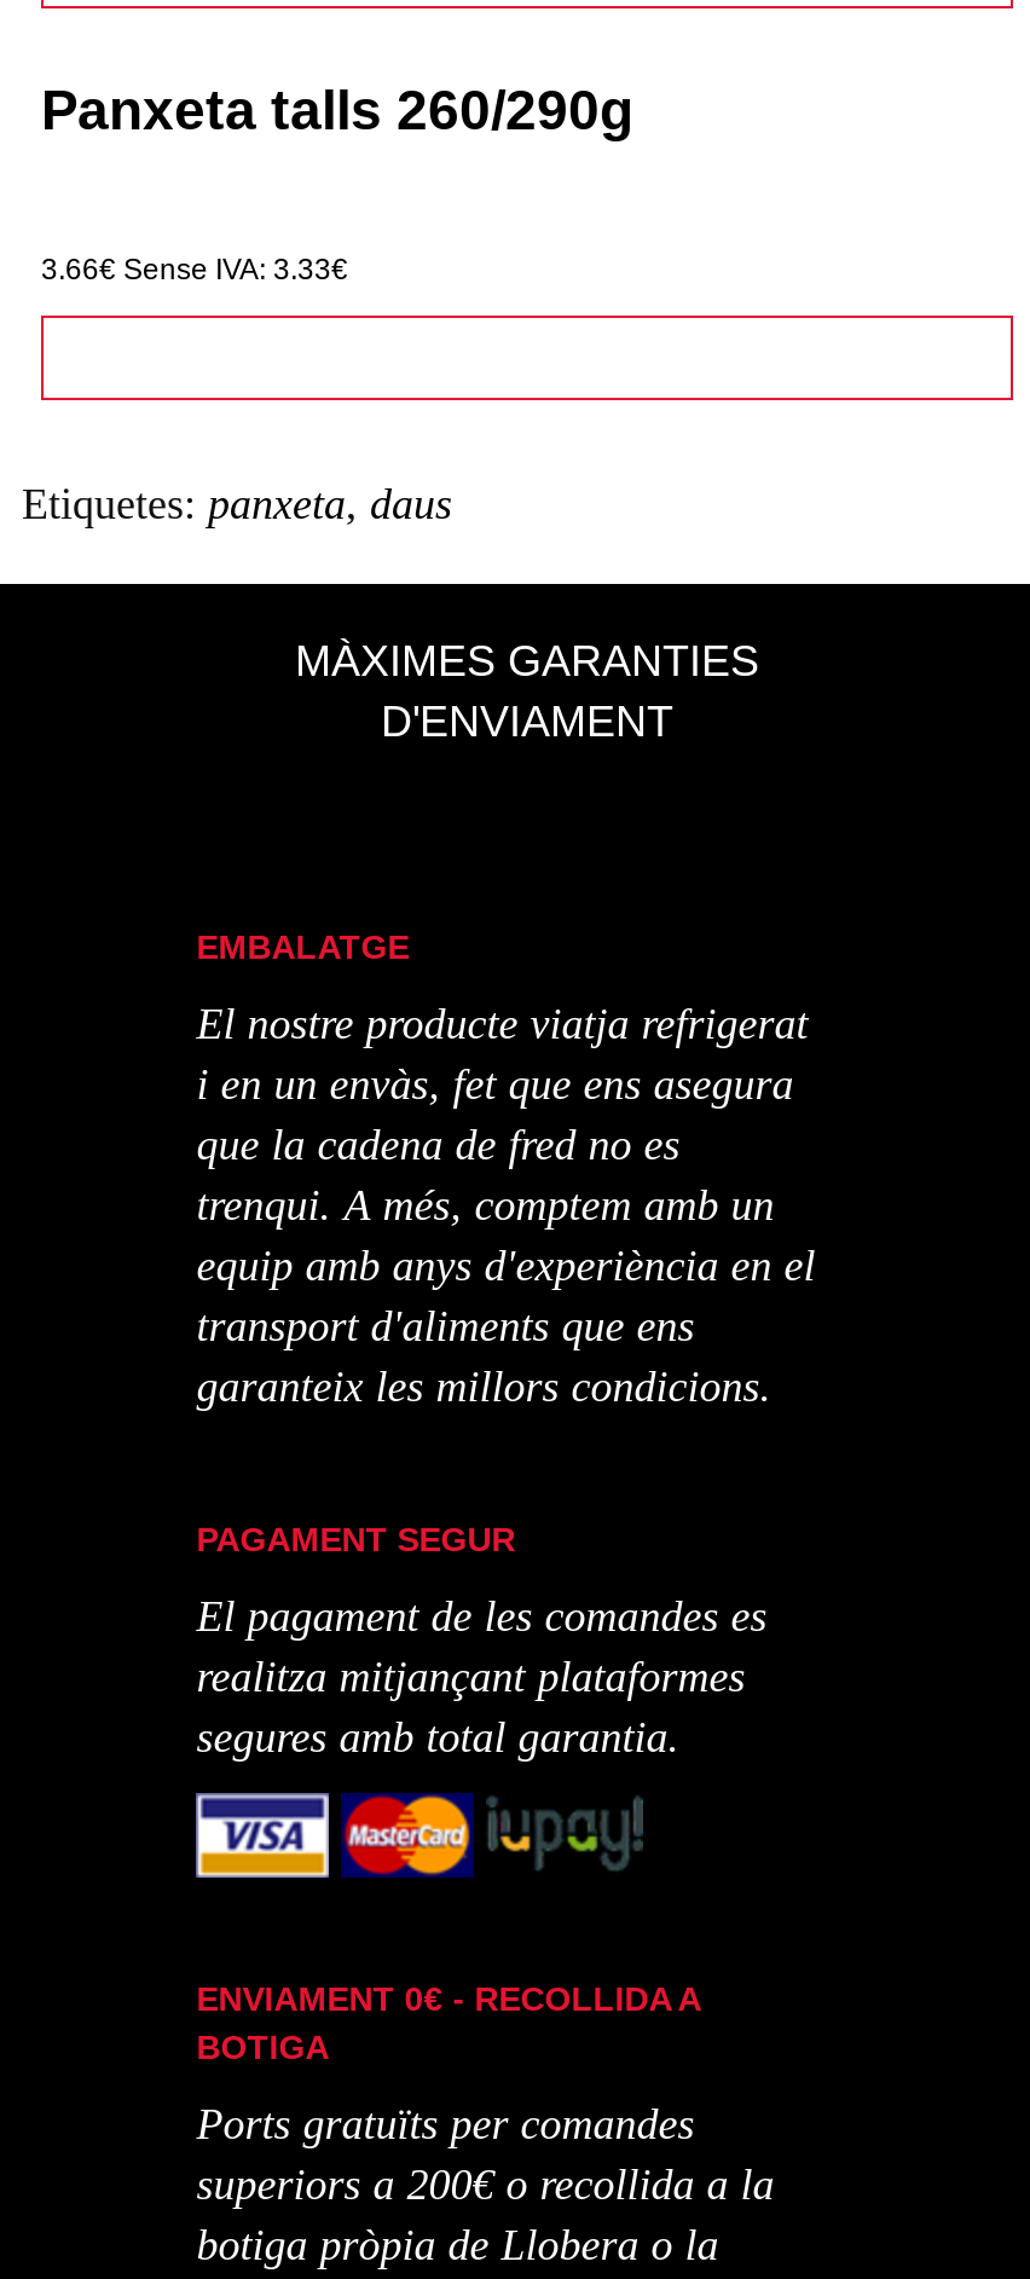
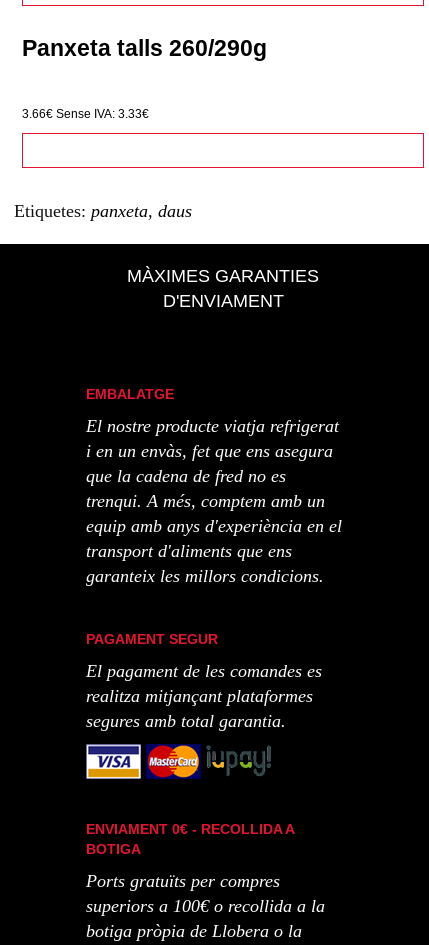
[196,2100,694,2148] Ports gratuïts per comandes -> [86,871,280,891] Ports gratuïts per compres
[196,2161,774,2209] superiors a 200€ o recollida a la -> [86,896,325,916] superiors a 100€ o recollida a la

